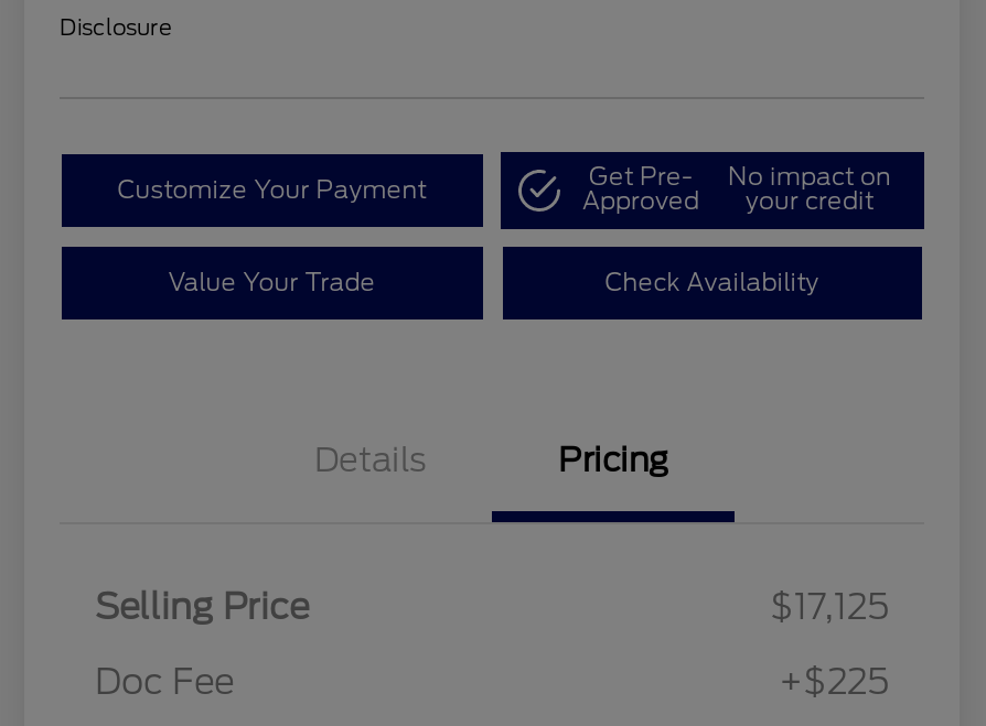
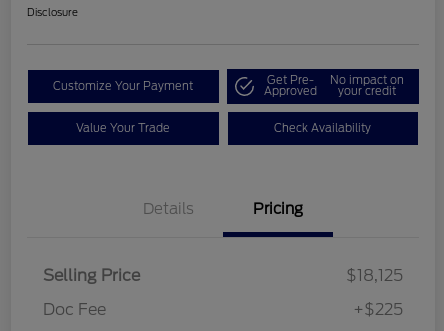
[770,586,889,628] $17,125 -> [346,266,403,285] $18,125

